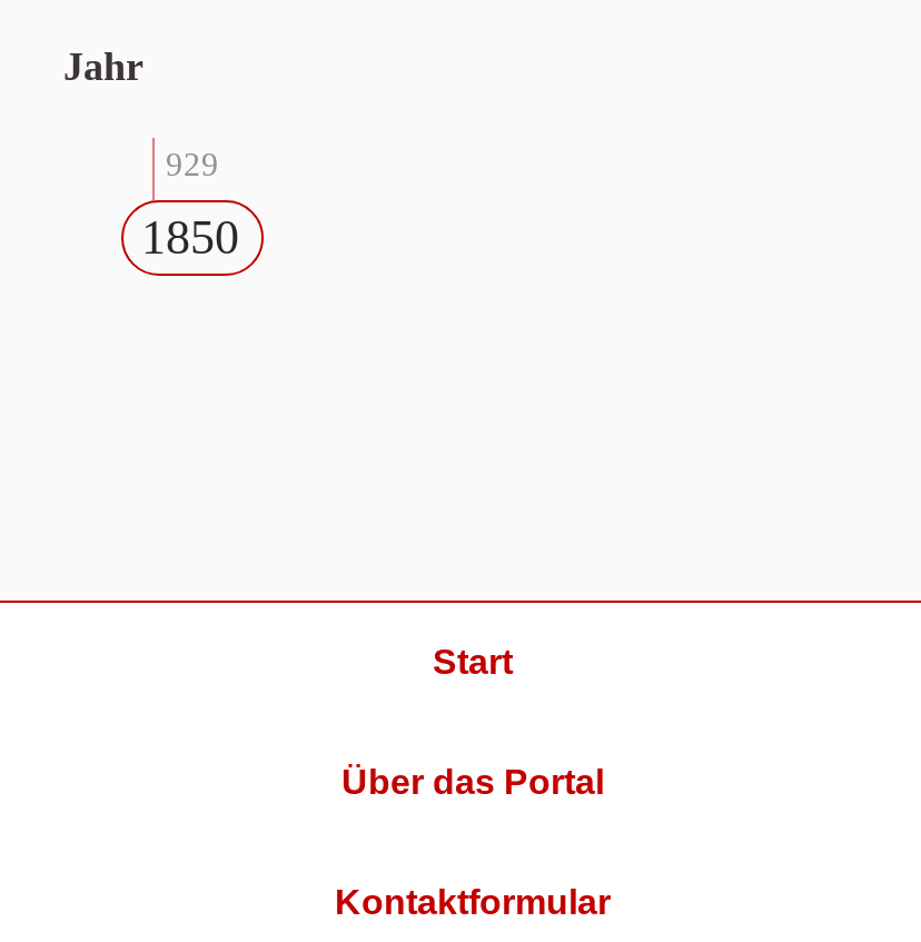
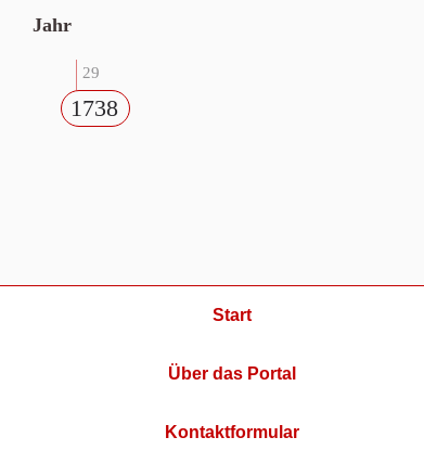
[166,147,219,182] 929 -> [82,64,100,81] 29
[141,209,239,265] 1850 -> [70,94,118,121] 1738

